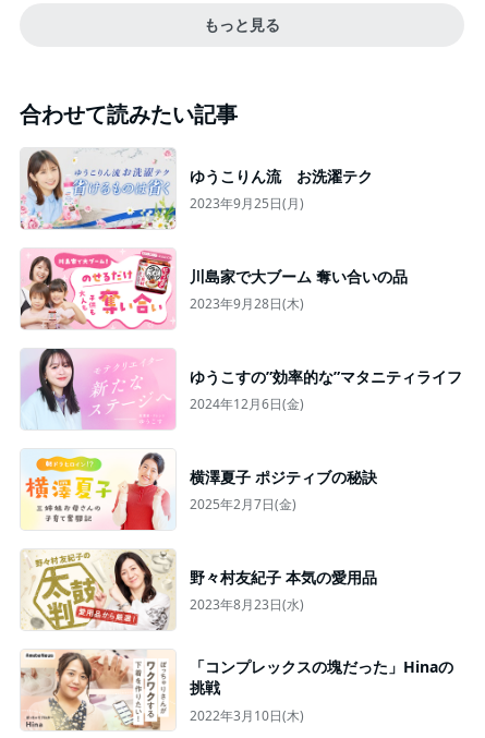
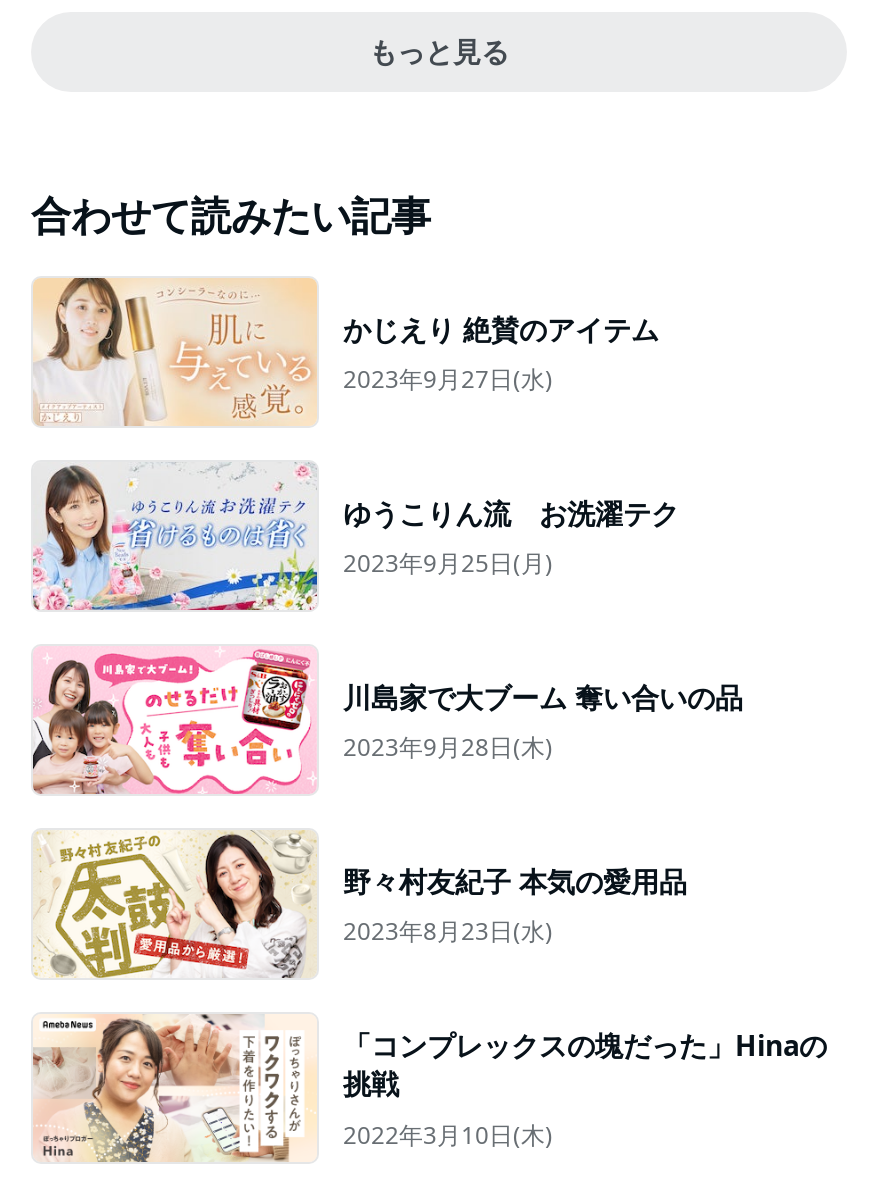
none -> [33,276,659,428] [image] | かじえり 絶賛のアイテム | 2023年9月27日(水)
moved [19,147,408,313] -> [29,460,743,764]: [image] | ゆうこりん流 お洗濯テク | 2023年9月25日(月) | 川島家で大ブーム 奪い合いの品 | 2023年9月28日(木)
[21,348,462,430] [image] | ゆうこすの”効率的な”マタニティライフ | 2024年12月6日(金) -> none
[22,450,377,531] [image] | 横澤夏子 ポジティブの秘訣 | 2025年2月7日(金) -> none

